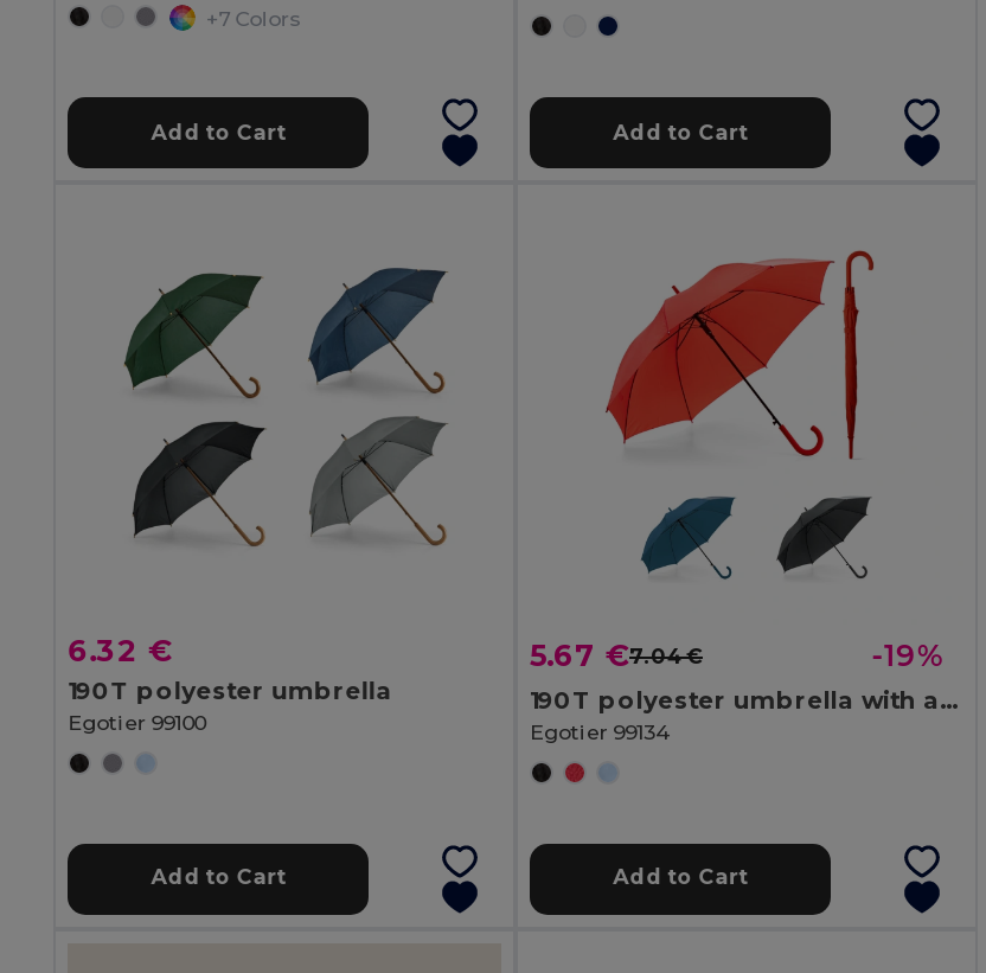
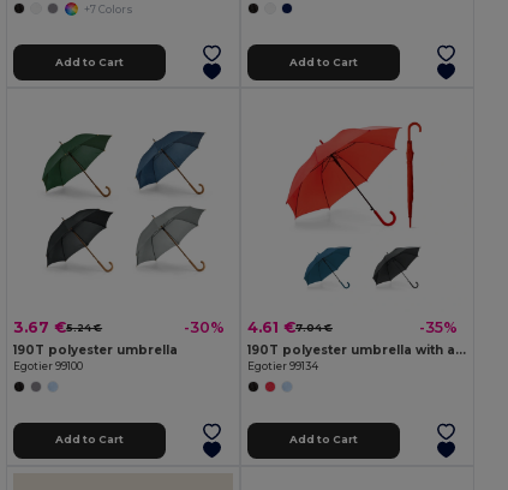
[68,633,172,668] 6.32 € -> [13,318,224,337] 3.67 €5.24 € | -30%
[530,638,703,673] 5.67 €7.04 € -> [247,318,333,336] 4.61 €7.04 €
[872,639,945,674] -19% -> [420,319,458,337] -35%

